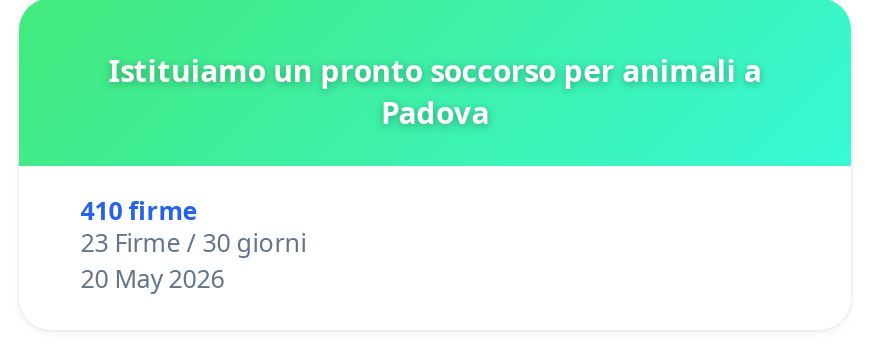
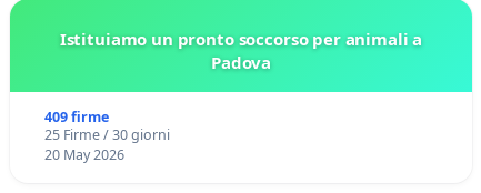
[81,193,197,227] 410 firme -> [44,107,109,126] 409 firme
[81,225,307,259] 23 Firme / 30 giorni -> [44,125,170,144] 25 Firme / 30 giorni

